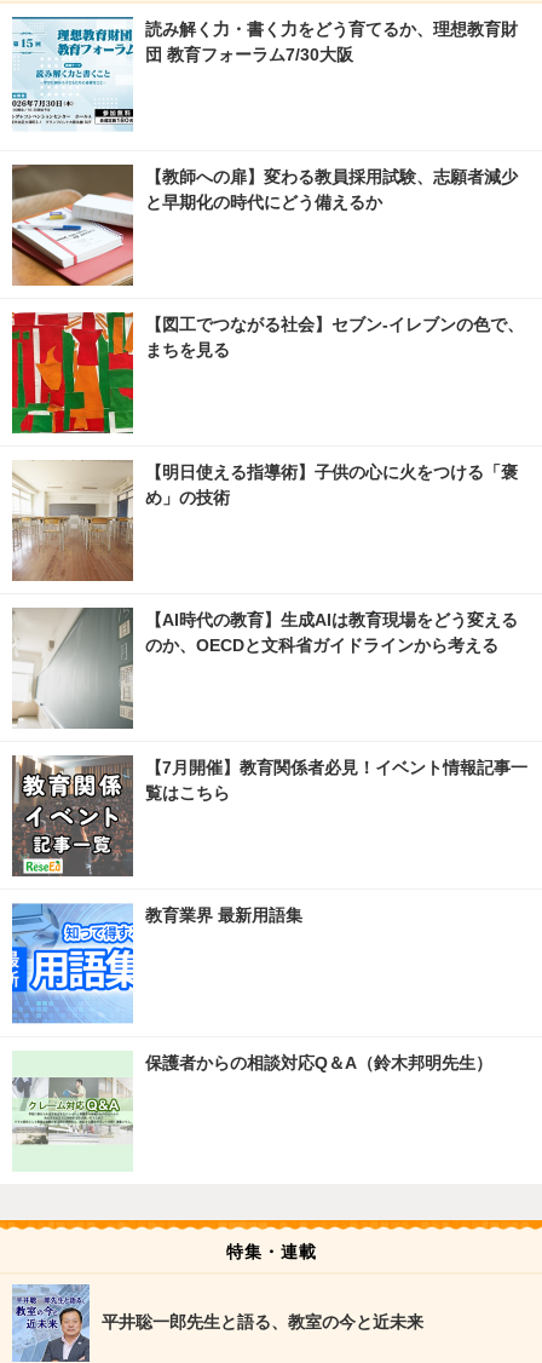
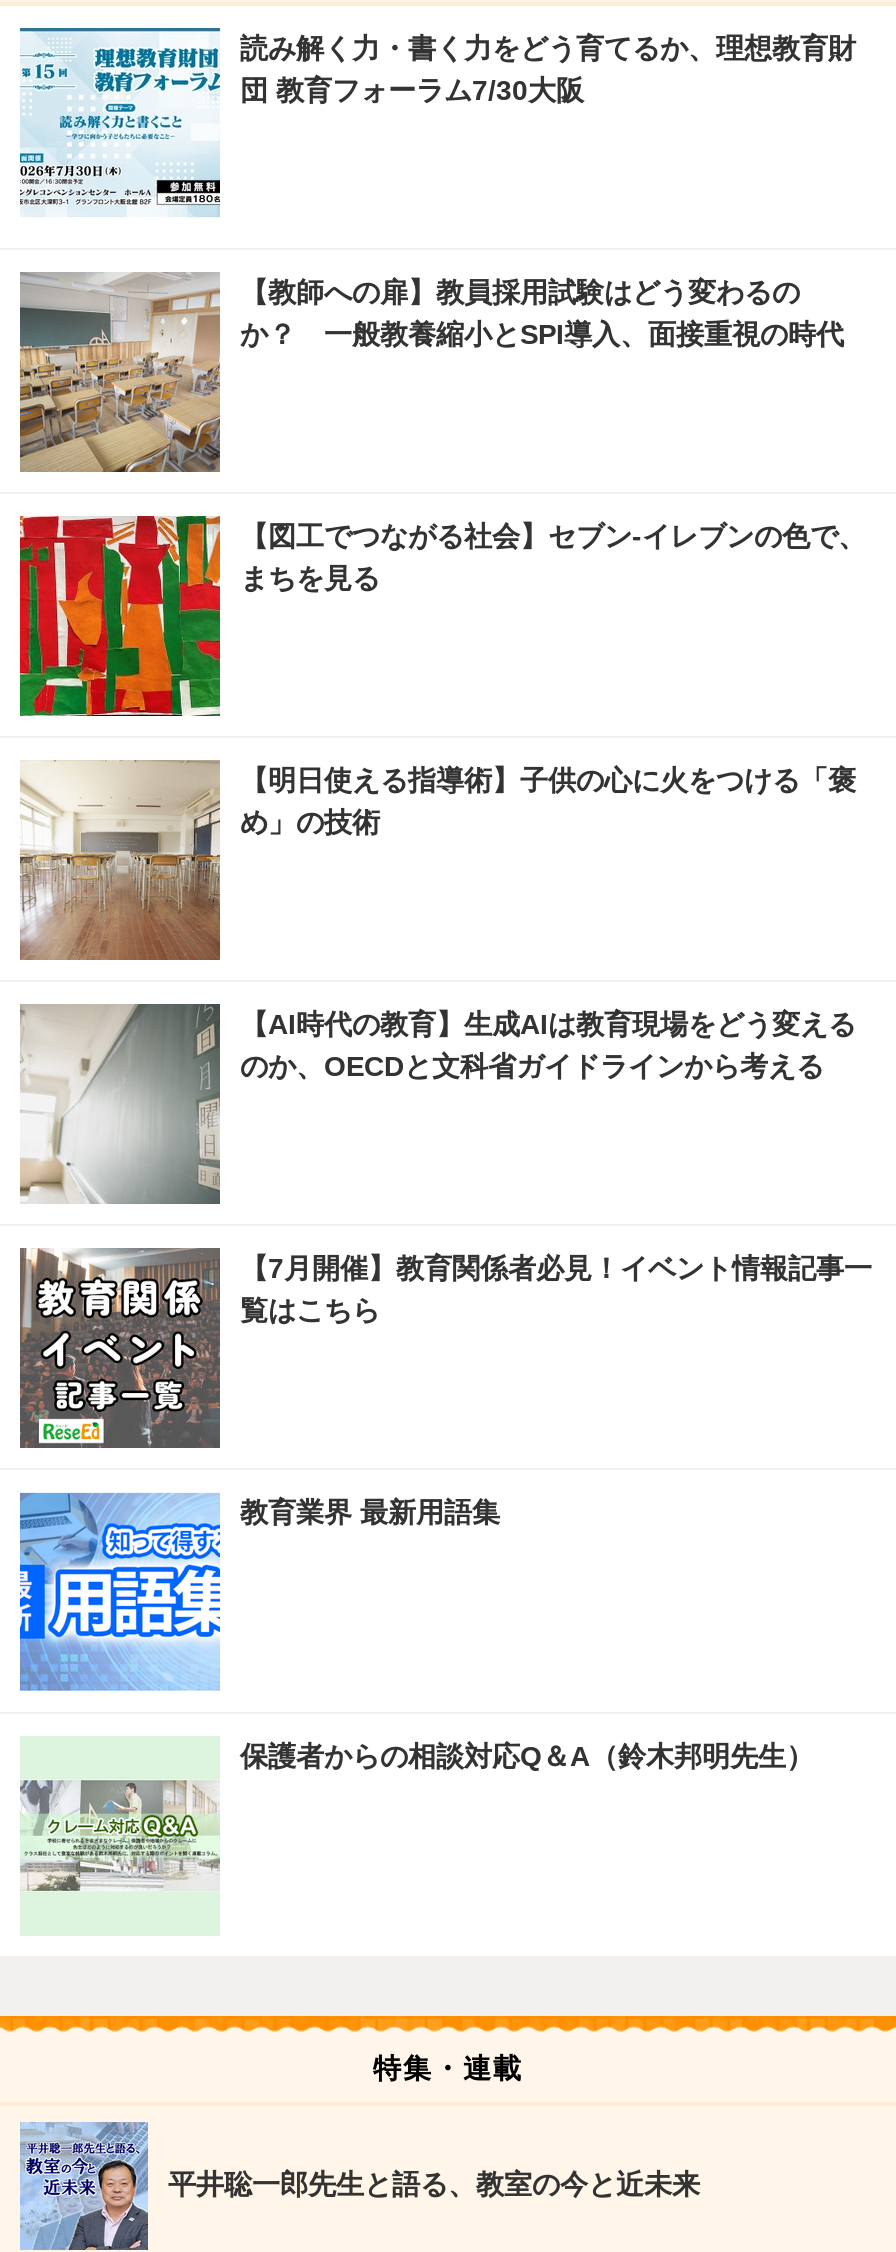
[11,163,518,287] [image] | 【教師への扉】変わる教員採用試験、志願者減少 | と早期化の時代にどう備えるか -> [18,272,844,474] [image] | 【教師への扉】教員採用試験はどう変わるの | か？ 一般教養縮小とSPI導入、面接重視の時代

